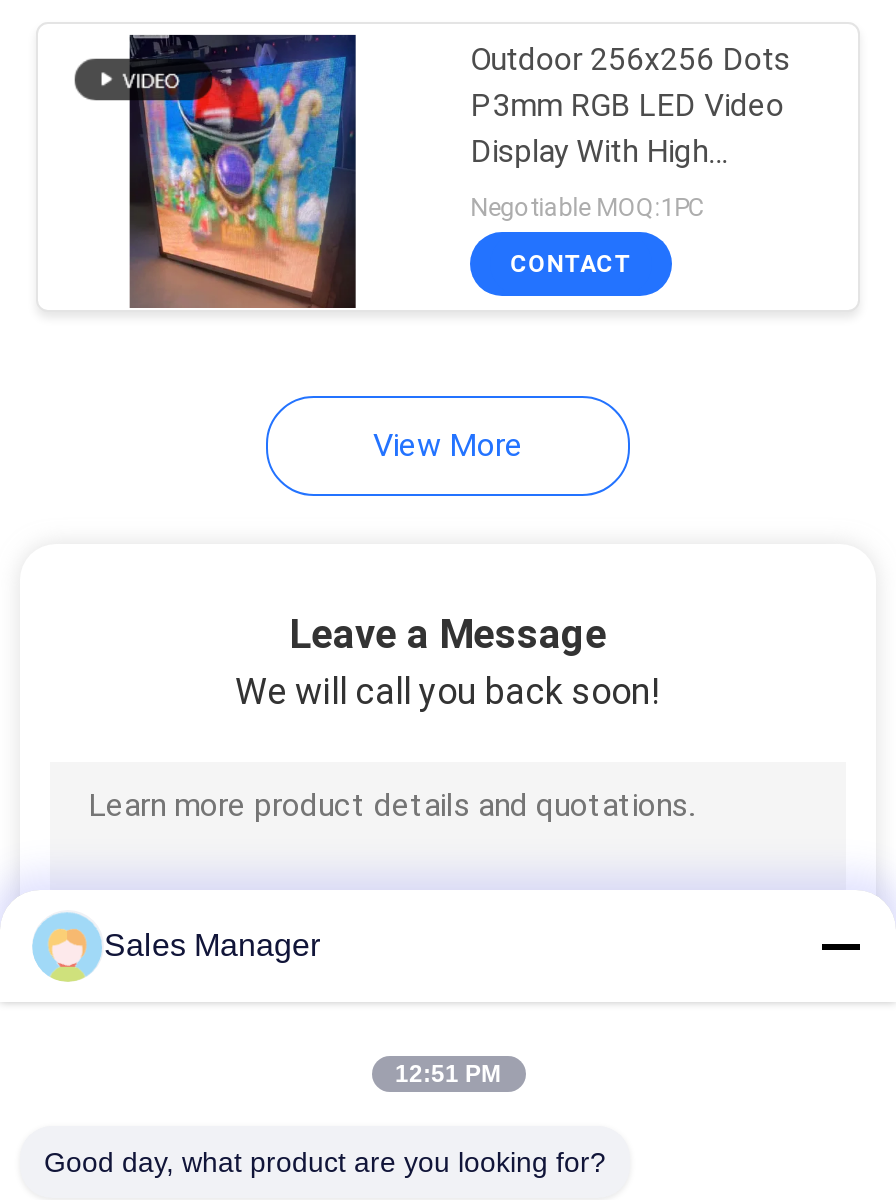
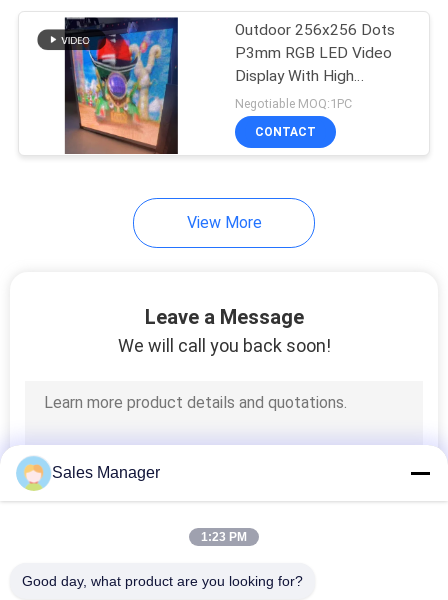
[395,1060,501,1088] 12:51 PM -> [201,530,247,544] 1:23 PM

